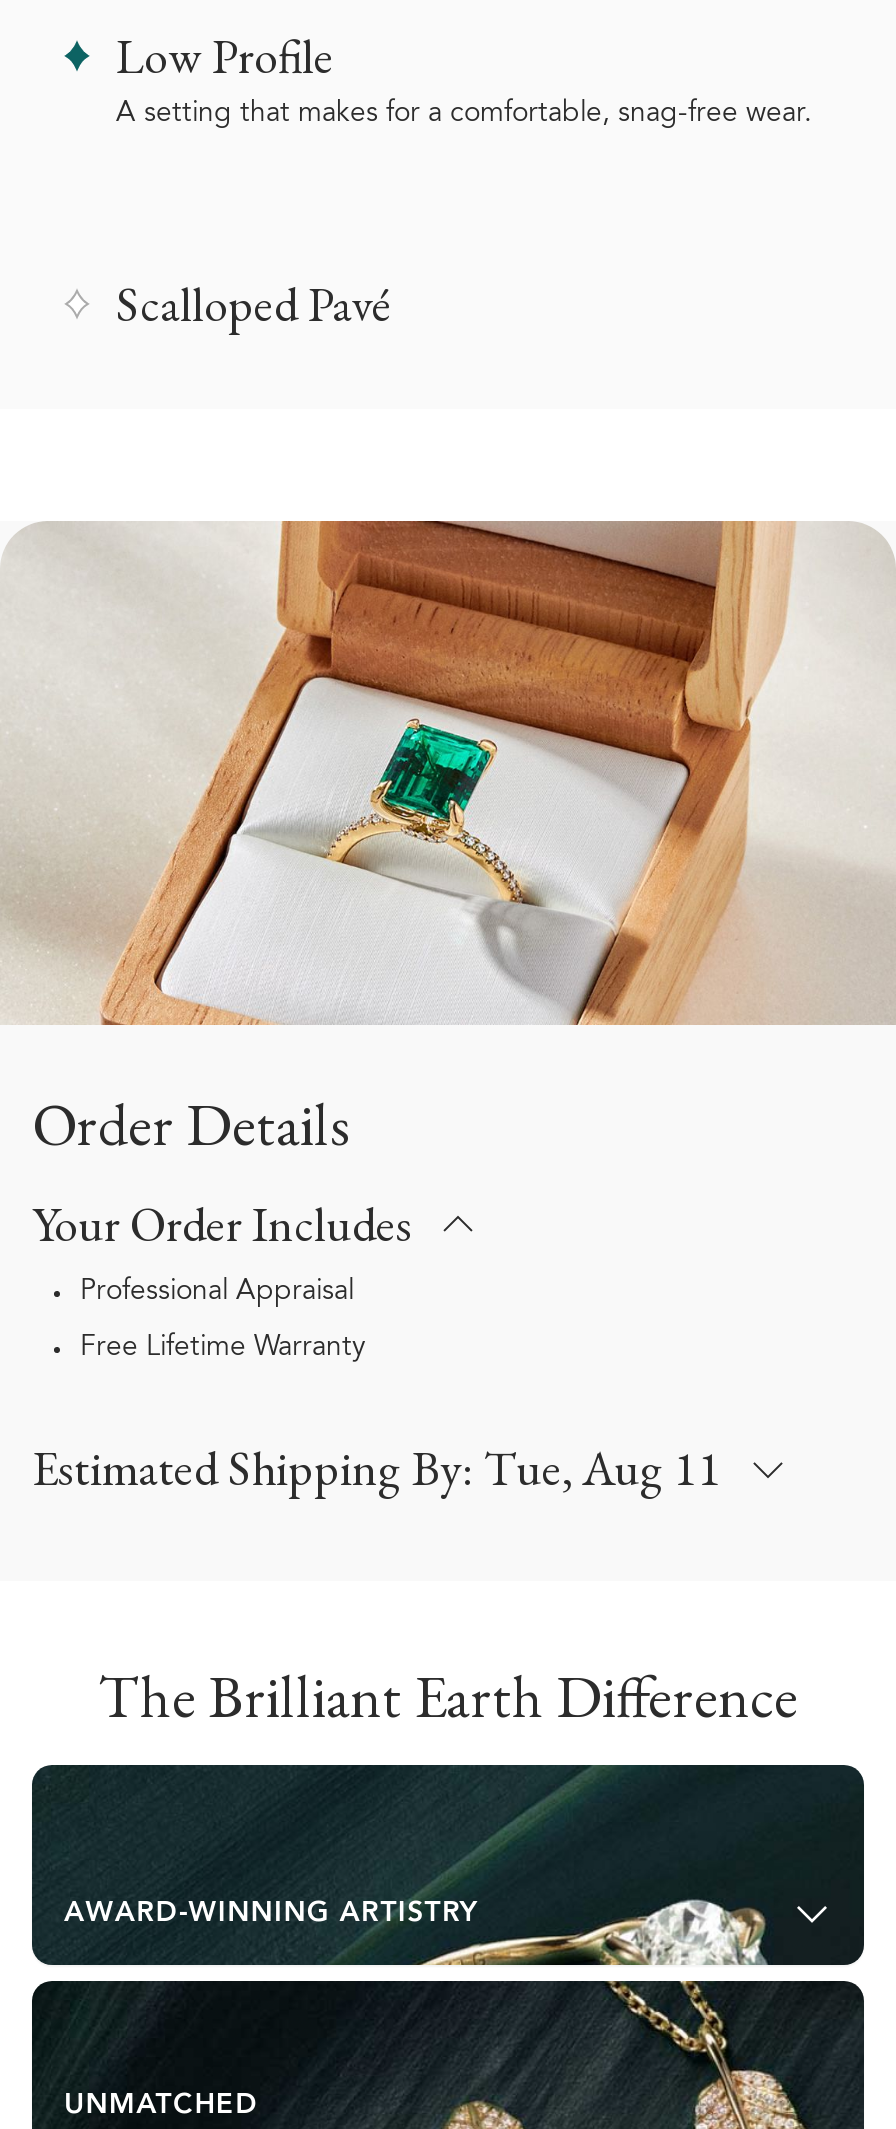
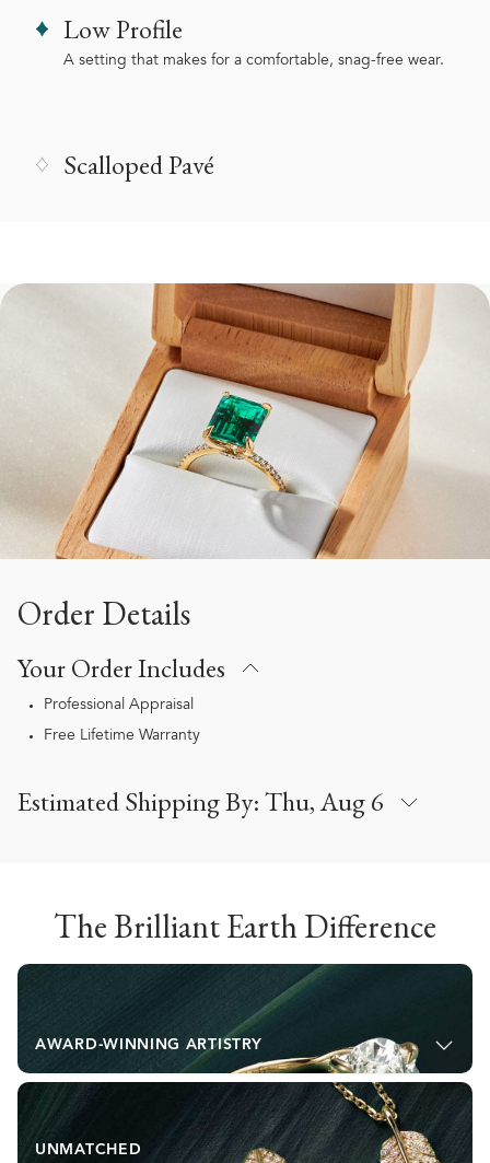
[32,1437,722,1499] Estimated Shipping By: Tue, Aug 11 -> [17,785,384,819] Estimated Shipping By: Thu, Aug 6

